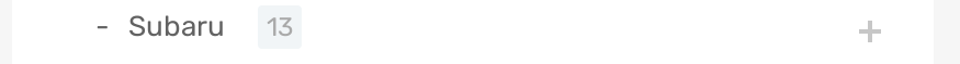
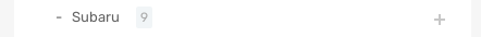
[128,10,293,43] Subaru 13 -> [72,9,148,25] Subaru 9

